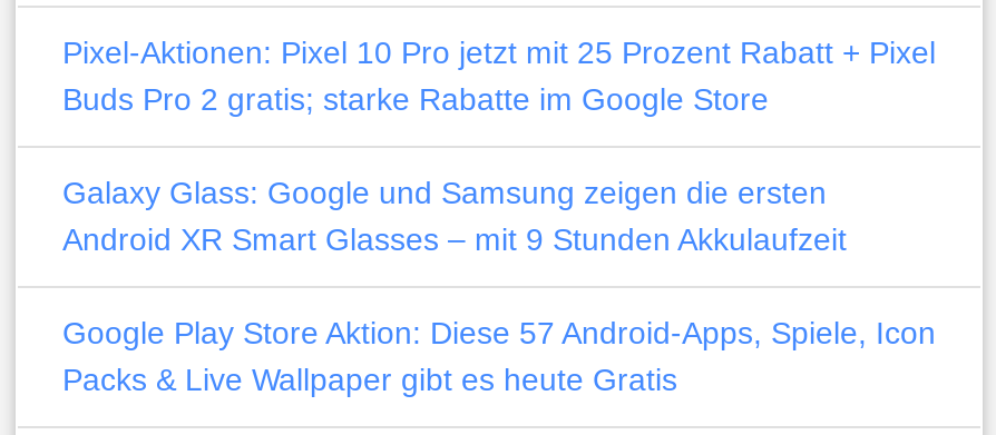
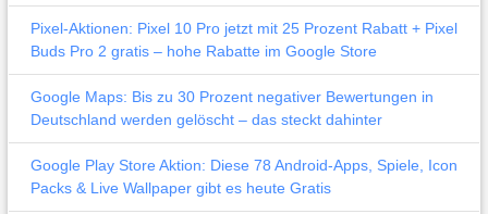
[62,82,769,117] Buds Pro 2 gratis; starke Rabatte im Google Store -> [30,43,377,60] Buds Pro 2 gratis – hohe Rabatte im Google Store
[62,175,847,258] Galaxy Glass: Google und Samsung zeigen die ersten | Android XR Smart Glasses – mit 9 Stunden Akkulaufzeit -> [30,88,434,129] Google Maps: Bis zu 30 Prozent negativer Bewertungen in | Deutschland werden gelöscht – das steckt dahinter
[62,316,936,351] Google Play Store Aktion: Diese 57 Android-Apps, Spiele, Icon -> [30,157,457,174] Google Play Store Aktion: Diese 78 Android-Apps, Spiele, Icon

